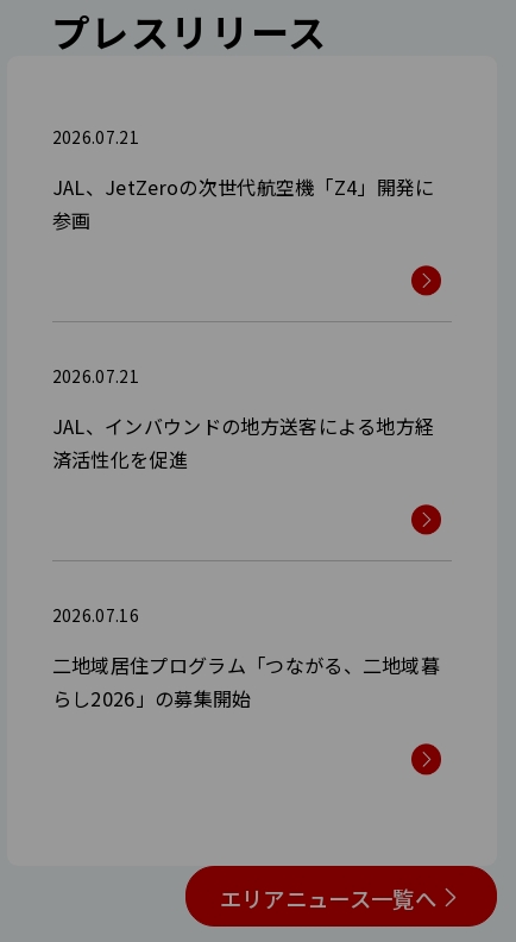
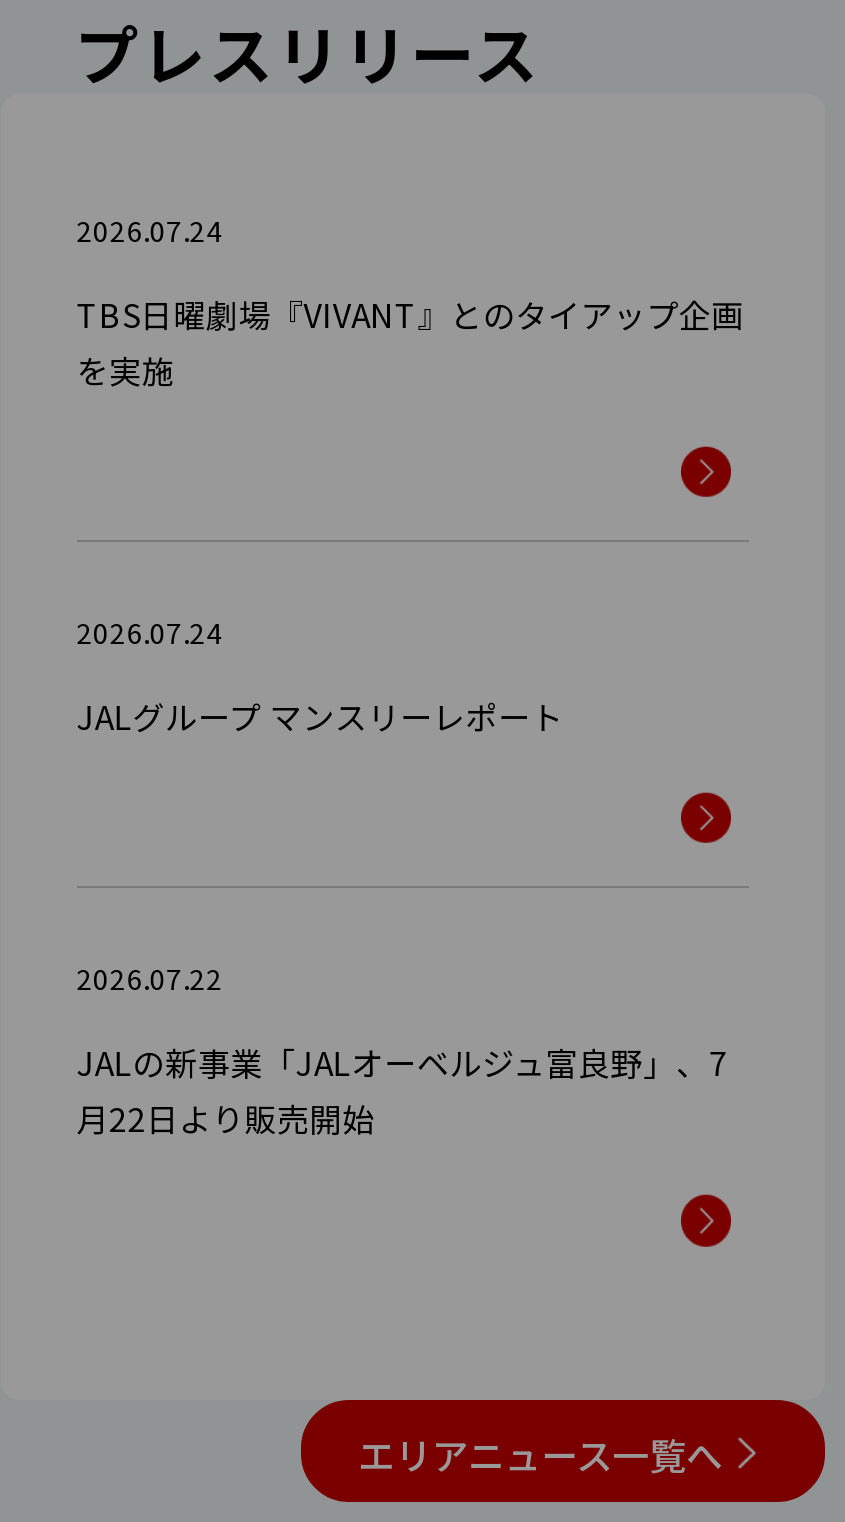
[52,125,139,148] 2026.07.21 -> [76,210,223,250] 2026.07.24
[52,173,435,235] JAL、JetZeroの次世代航空機「Z4」開発に | 参画 -> [76,290,744,394] TBS日曜劇場『VIVANT』とのタイアップ企画 | を実施
[52,364,139,388] 2026.07.21 -> [76,612,223,652] 2026.07.24
[52,412,435,474] JAL、インバウンドの地方送客による地方経 | 済活性化を促進 -> [76,692,563,740] JALグループ マンスリーレポート
[52,603,139,627] 2026.07.16 -> [76,958,223,998] 2026.07.22
[52,651,440,713] 二地域居住プログラム「つながる、二地域暮 | らし2026」の募集開始 -> [76,1039,727,1143] JALの新事業「JALオーベルジュ富良野」、7 | 月22日より販売開始

